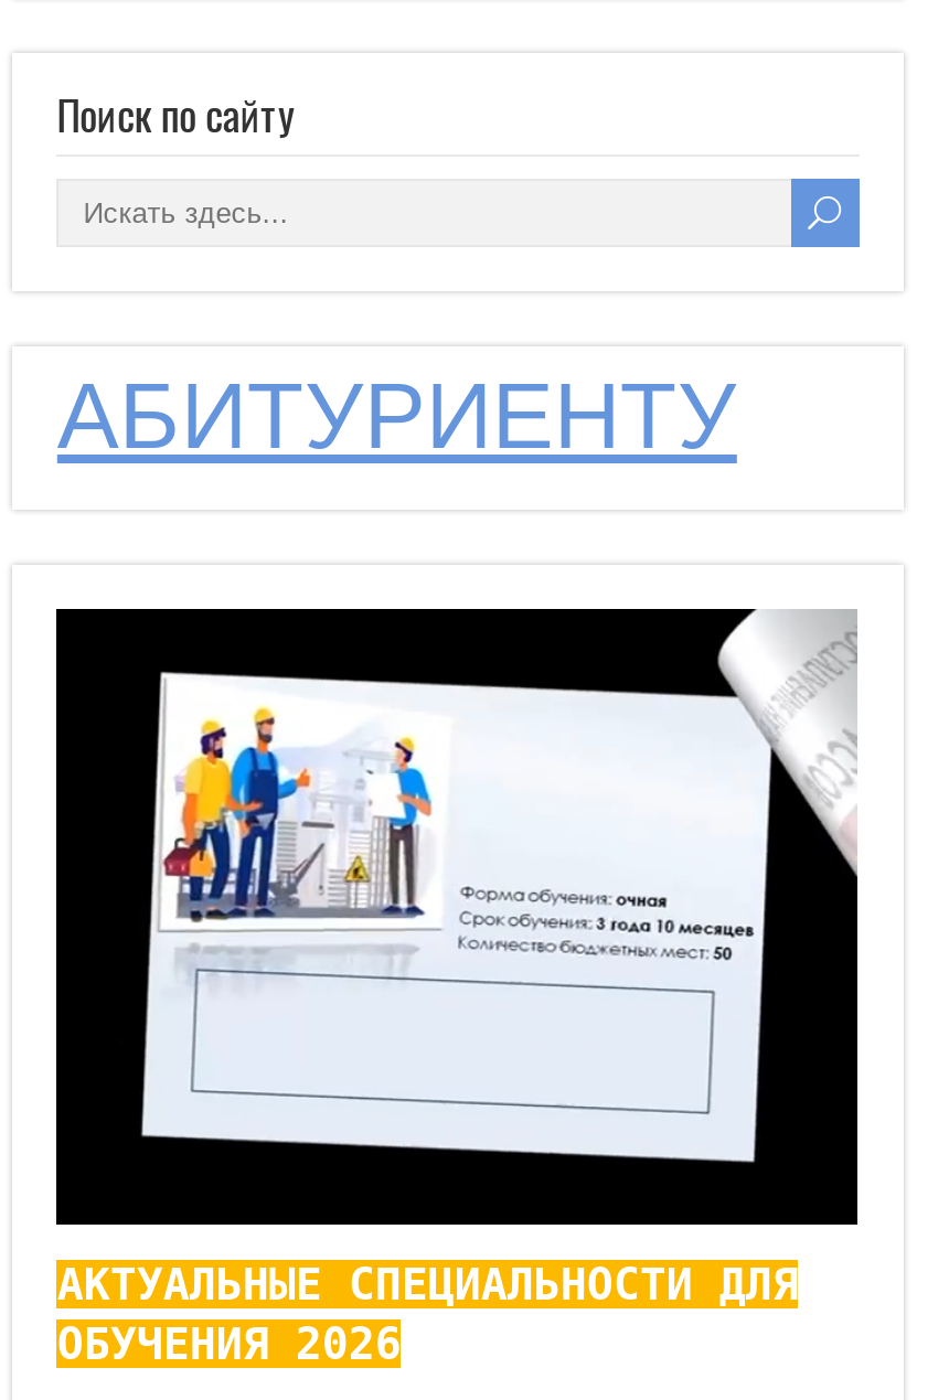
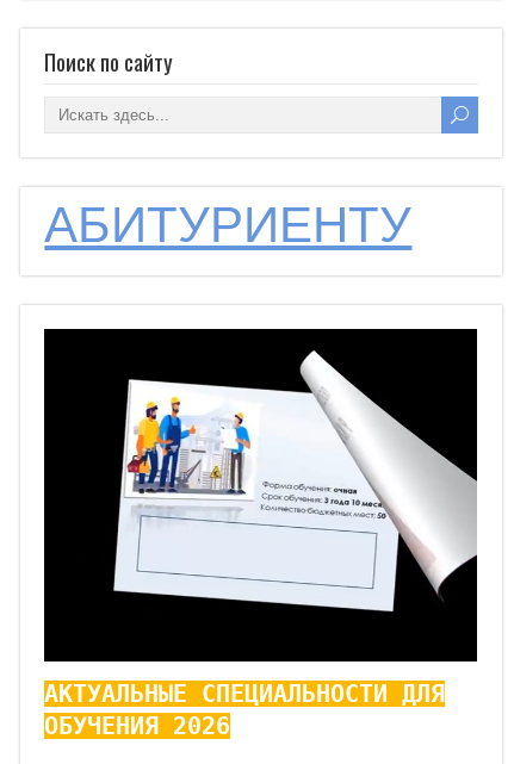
[140,609,860,1165] [image] -> [91,328,478,628] [image]

